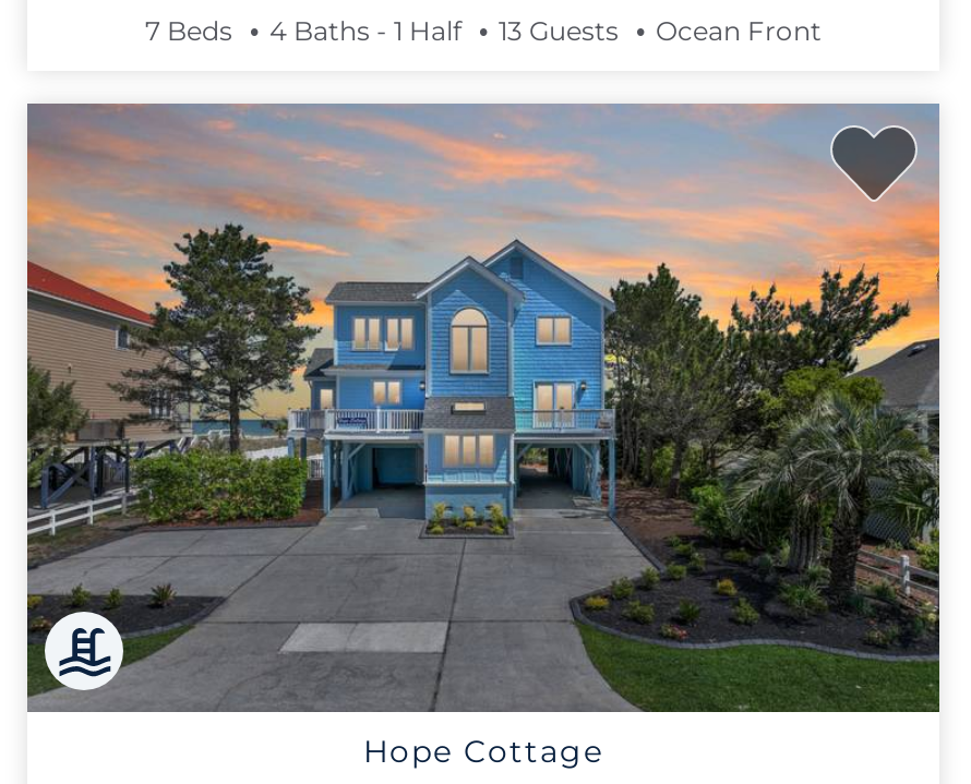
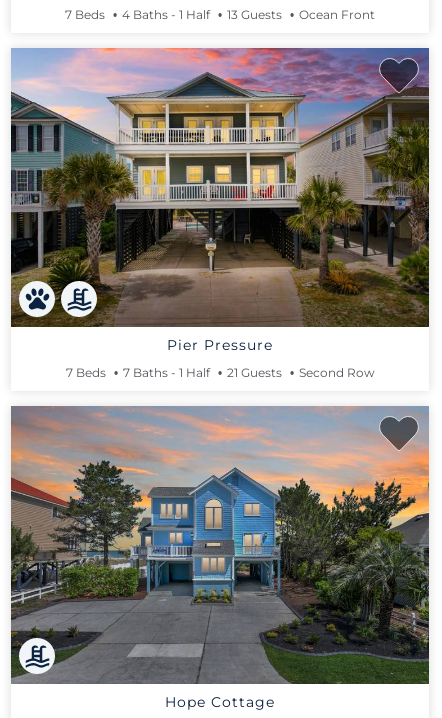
none -> [10,47,430,380] [image] | Pier Pressure | 7 Beds | 7 Baths - 1 Half | 21 Guests | Second Row

